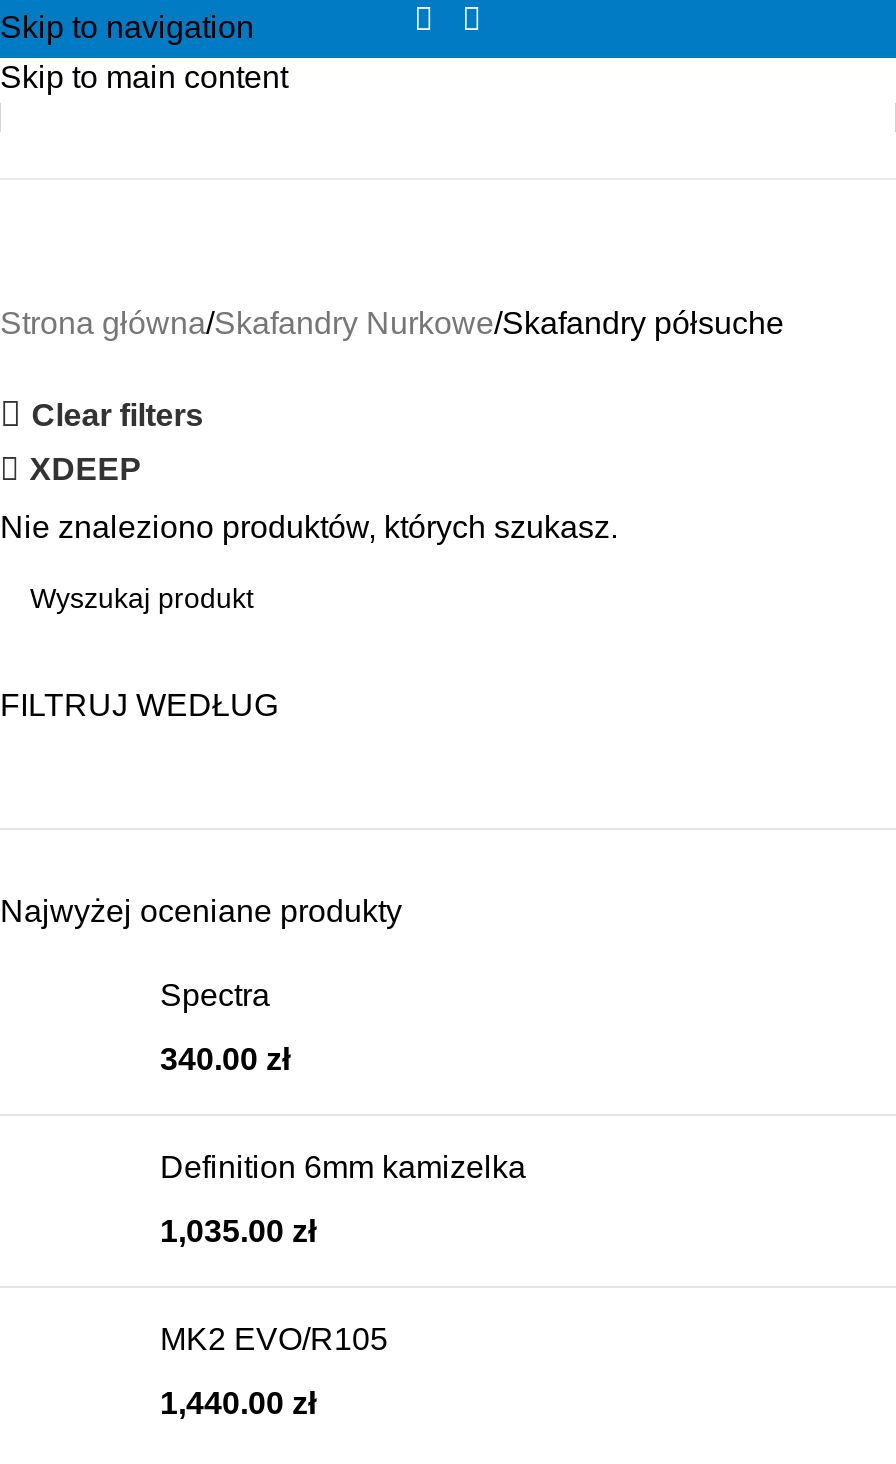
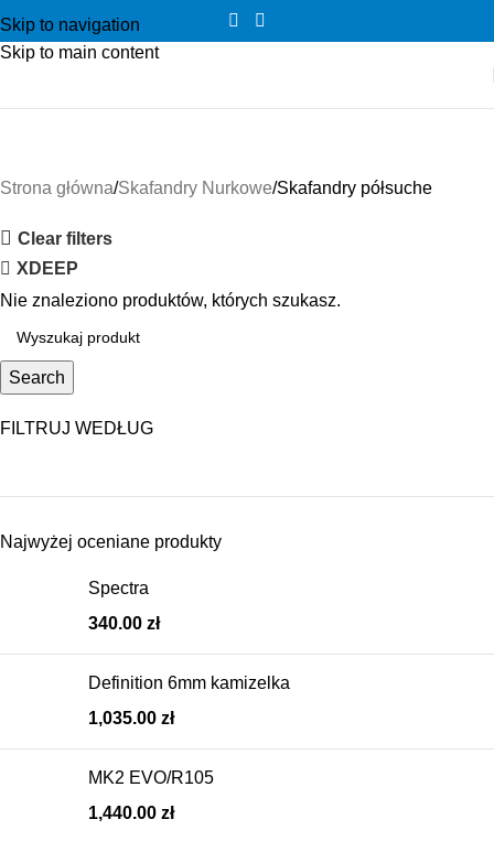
none -> [9,368,65,387] Search

